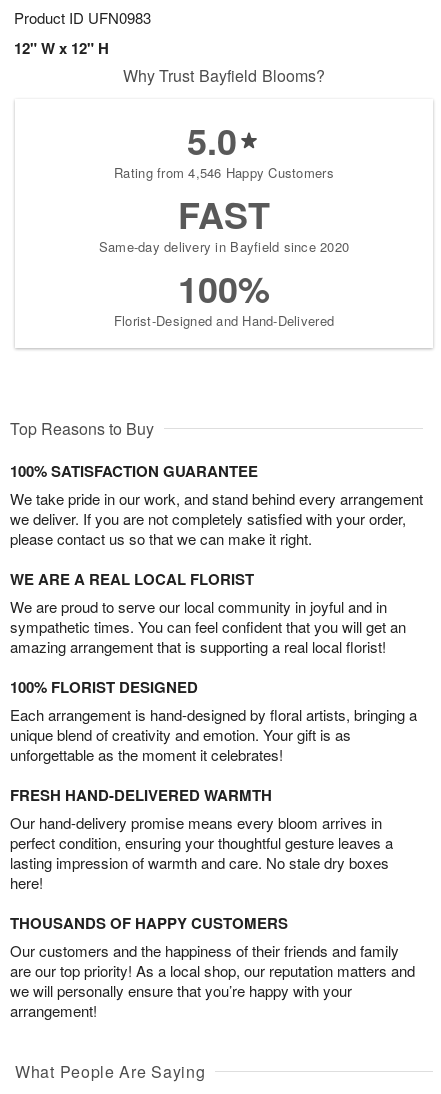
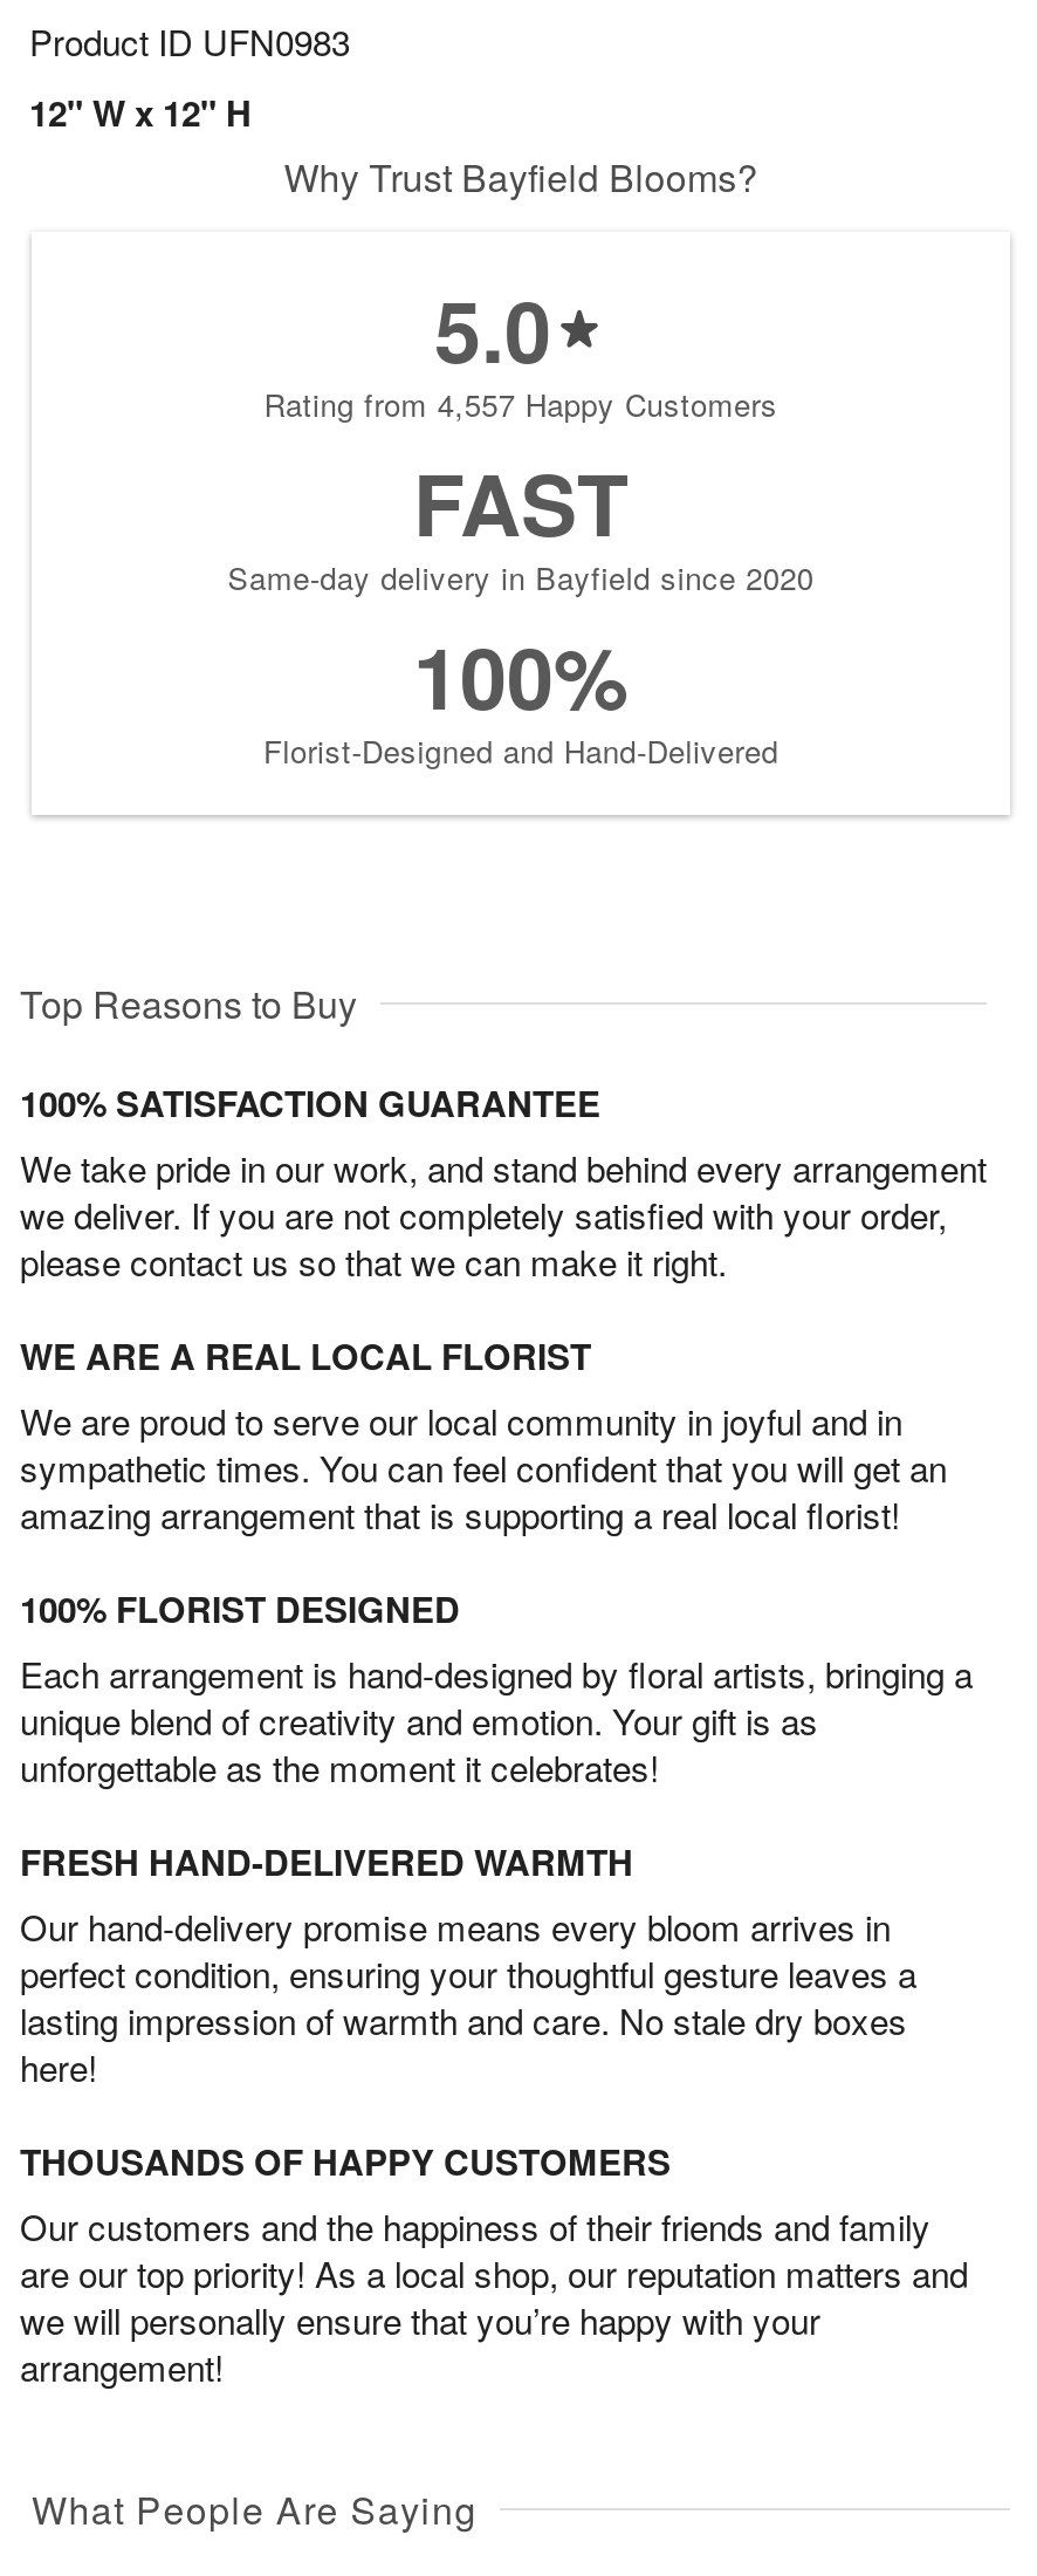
[114,162,334,181] Rating from 4,546 Happy Customers -> [264,381,778,425] Rating from 4,557 Happy Customers

